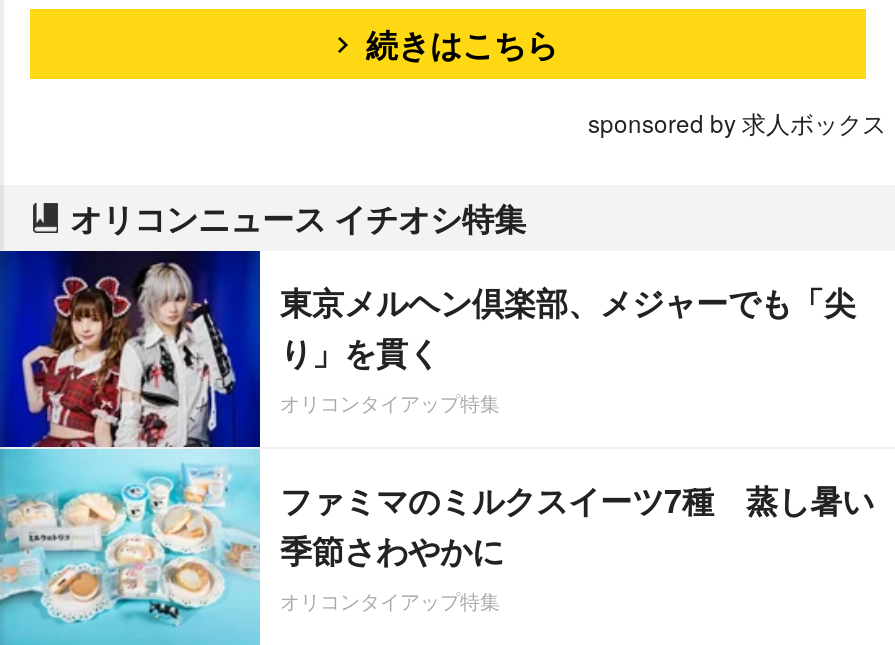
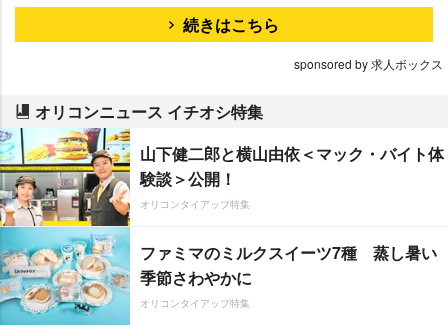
[6,249,856,449] [image] | 東京メルヘン倶楽部、メジャーでも「尖 | り」を貫く -> [3,127,444,227] [image] | 山下健二郎と横山由依＜マック・バイト体 | 験談＞公開！

